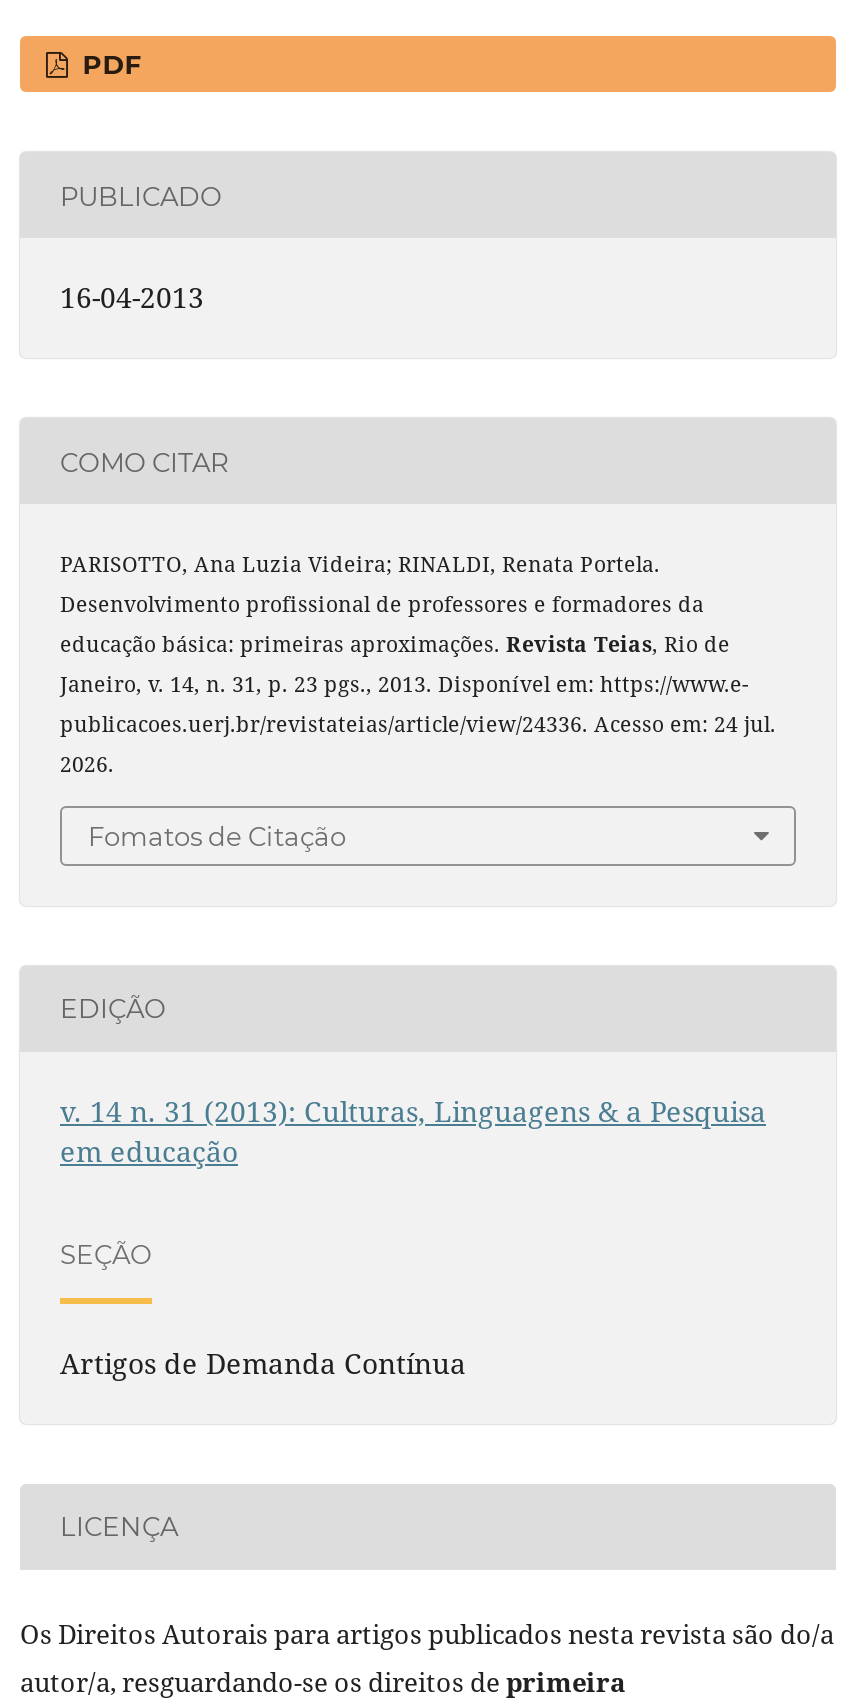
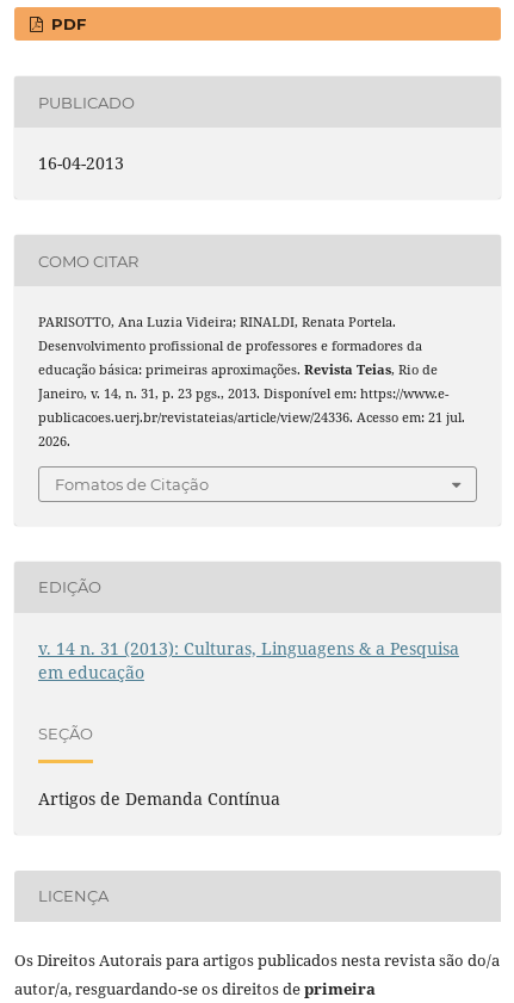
[60,710,776,738] publicacoes.uerj.br/revistateias/article/view/24336. Acesso em: 24 jul. -> [38,409,465,426] publicacoes.uerj.br/revistateias/article/view/24336. Acesso em: 21 jul.

